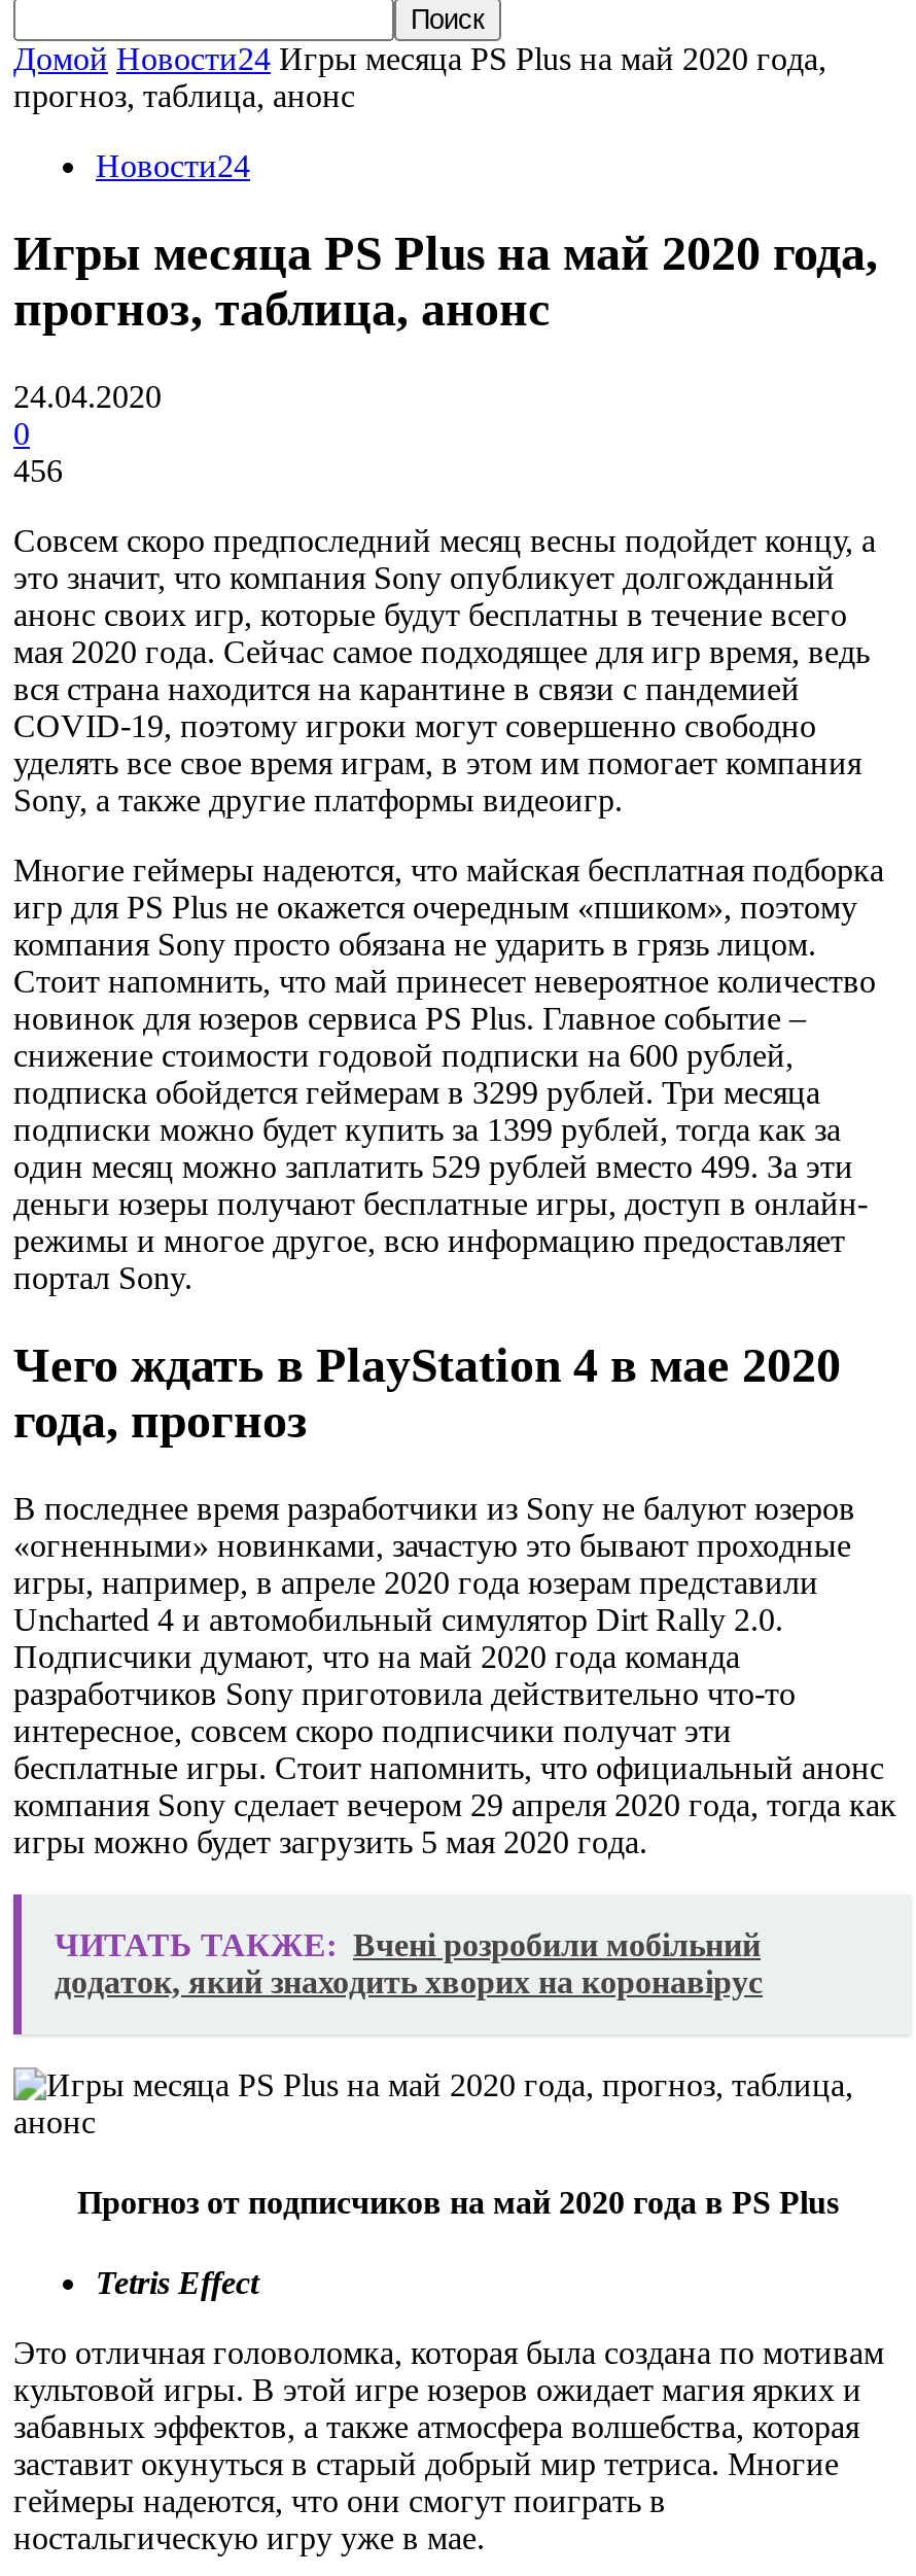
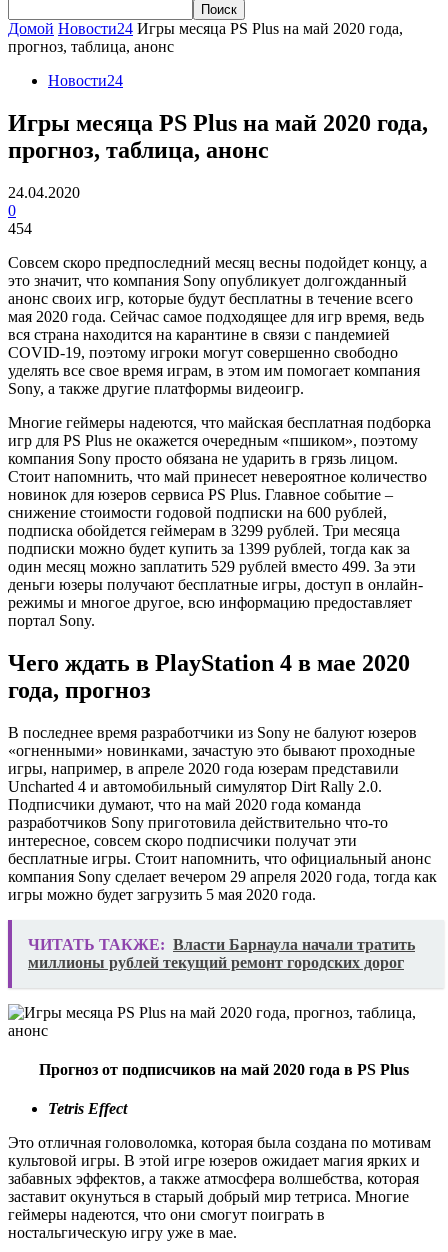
[13,453,63,488] 456 -> [8,220,32,237] 454
[55,1927,763,1999] ЧИТАТЬ ТАКЖЕ: Вчені розробили мобільний | додаток, який знаходить хворих на коронавірус -> [28,936,415,971] ЧИТАТЬ ТАКЖЕ: Власти Барнаула начали тратить | миллионы рублей текущий ремонт городских дорог

